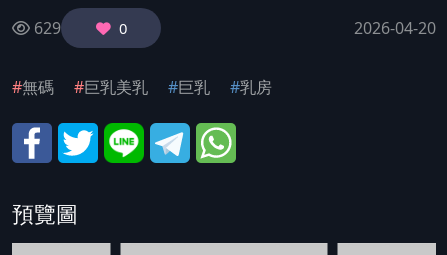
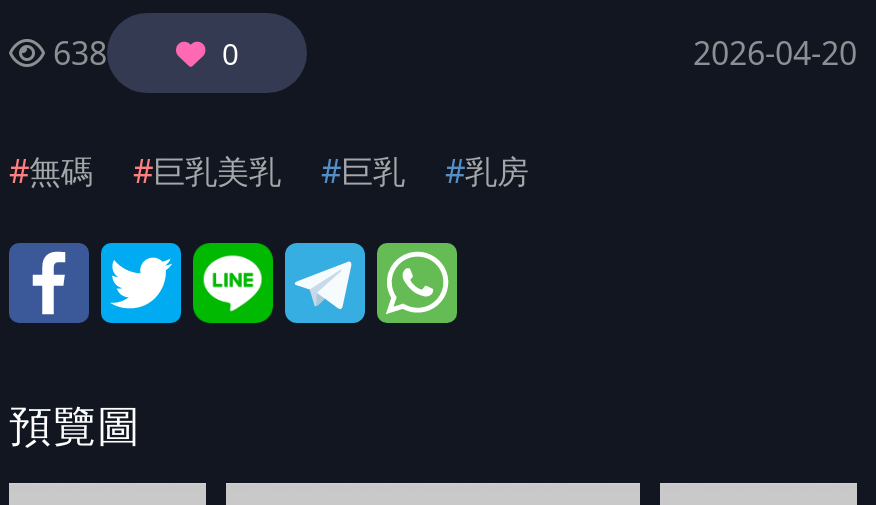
[34,17,61,39] 629 -> [53,31,107,75] 638

